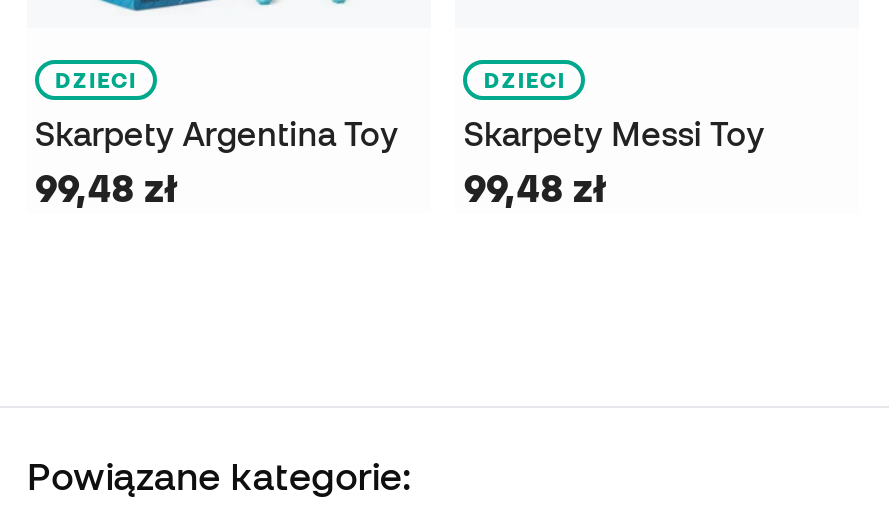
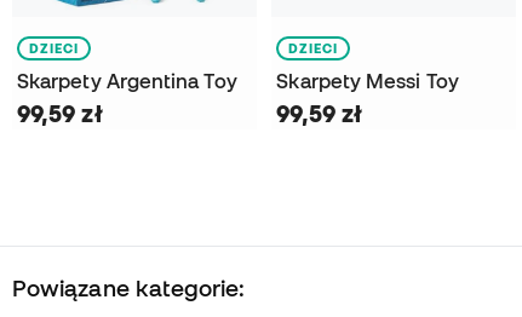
[35,167,178,211] 99,48 zł -> [17,101,102,128] 99,59 zł
[464,167,607,211] 99,48 zł -> [277,101,362,128] 99,59 zł

